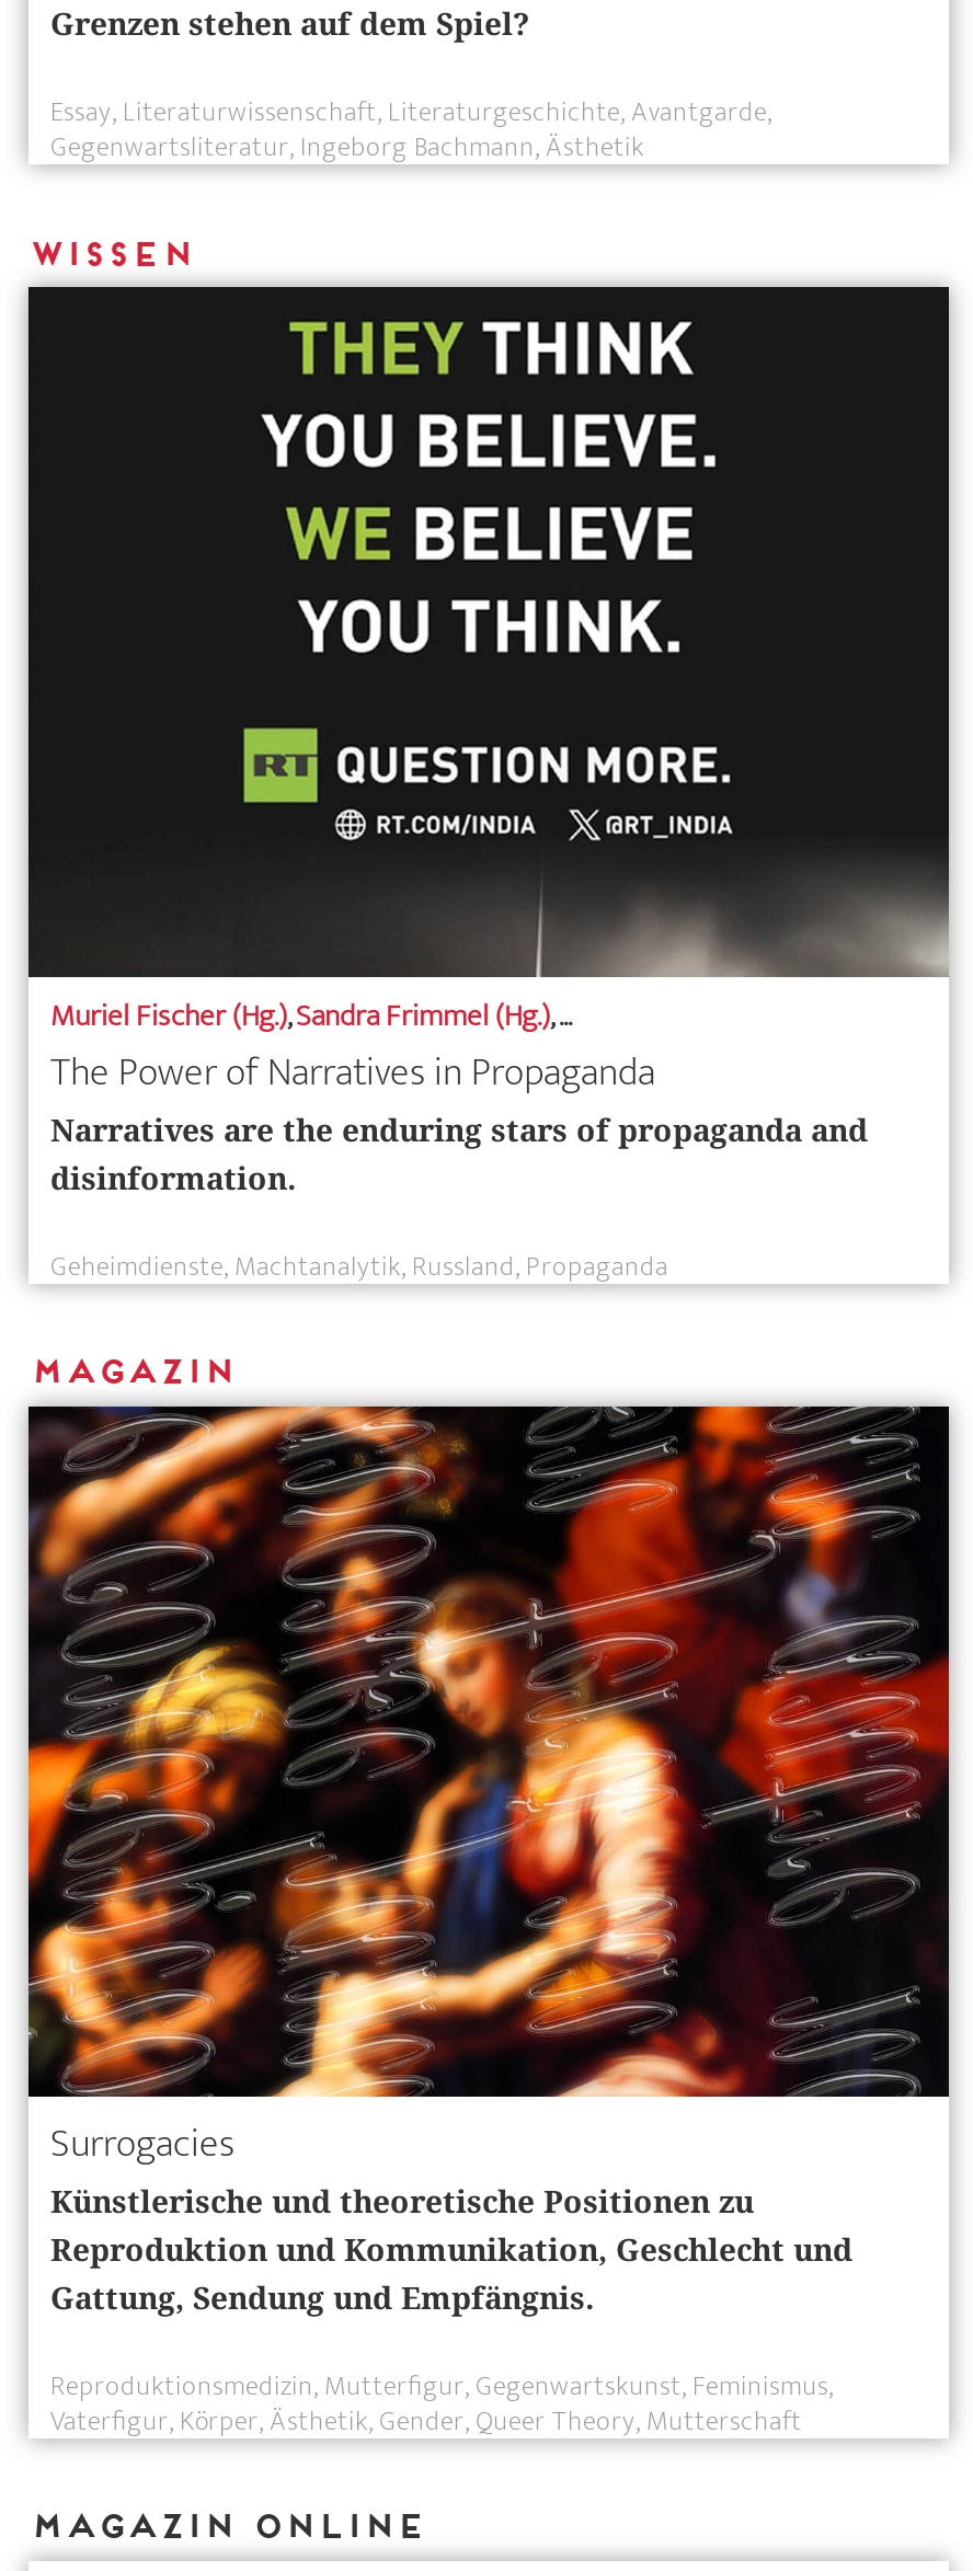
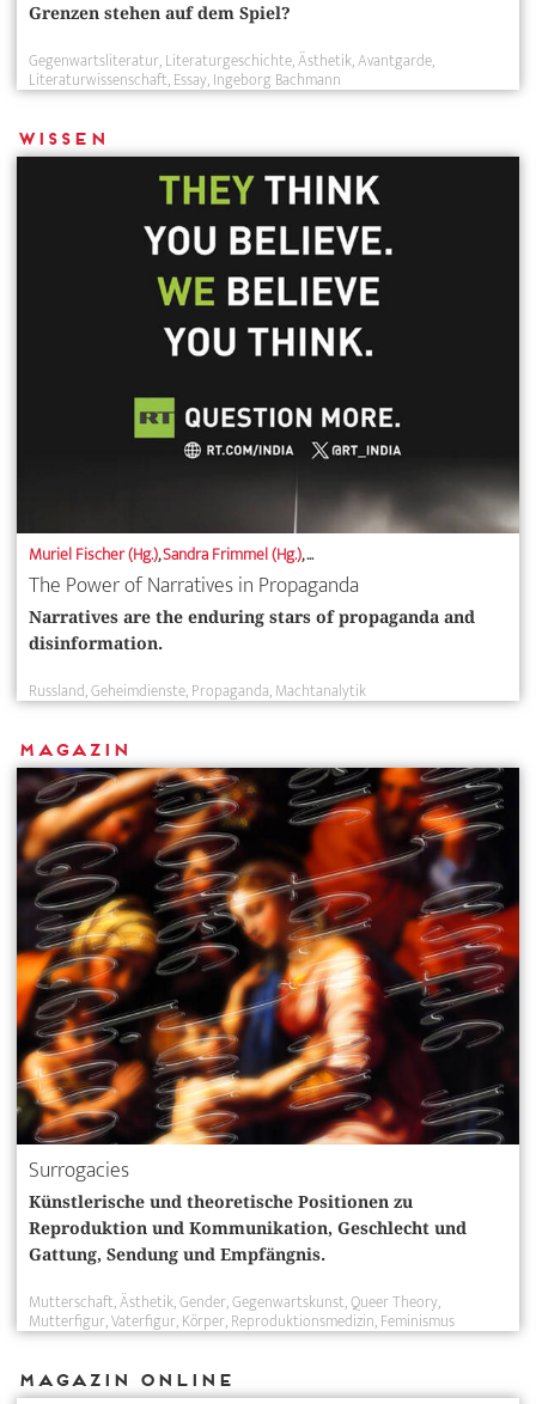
[50,90,767,171] Essay Literaturwissenschaft Literaturgeschichte Avantgarde | Gegenwartsliteratur Ingeborg Bachmann Ästhetik -> [29,49,432,93] Gegenwartsliteratur Literaturgeschichte Ästhetik Avantgarde | Literaturwissenschaft Essay Ingeborg Bachmann
[50,1244,668,1290] Geheimdienste Machtanalytik Russland Propaganda -> [29,679,366,704] Russland Geheimdienste Propaganda Machtanalytik
[50,2363,828,2444] Reproduktionsmedizin Mutterfigur Gegenwartskunst Feminismus | Vaterfigur Körper Ästhetik Gender Queer Theory Mutterschaft -> [29,1290,455,1335] Mutterschaft Ästhetik Gender Gegenwartskunst Queer Theory | Mutterfigur Vaterfigur Körper Reproduktionsmedizin Feminismus

